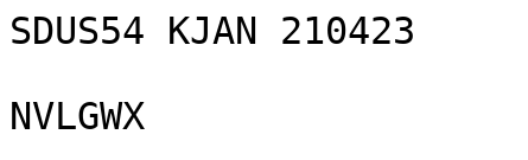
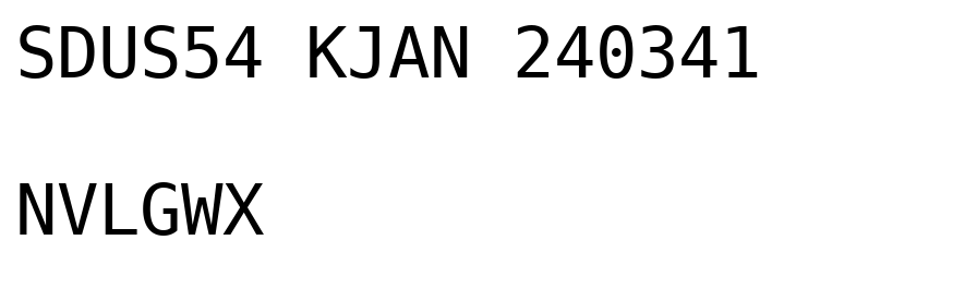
[9,9,415,52] SDUS54 KJAN 210423 -> [15,14,761,93] SDUS54 KJAN 240341

